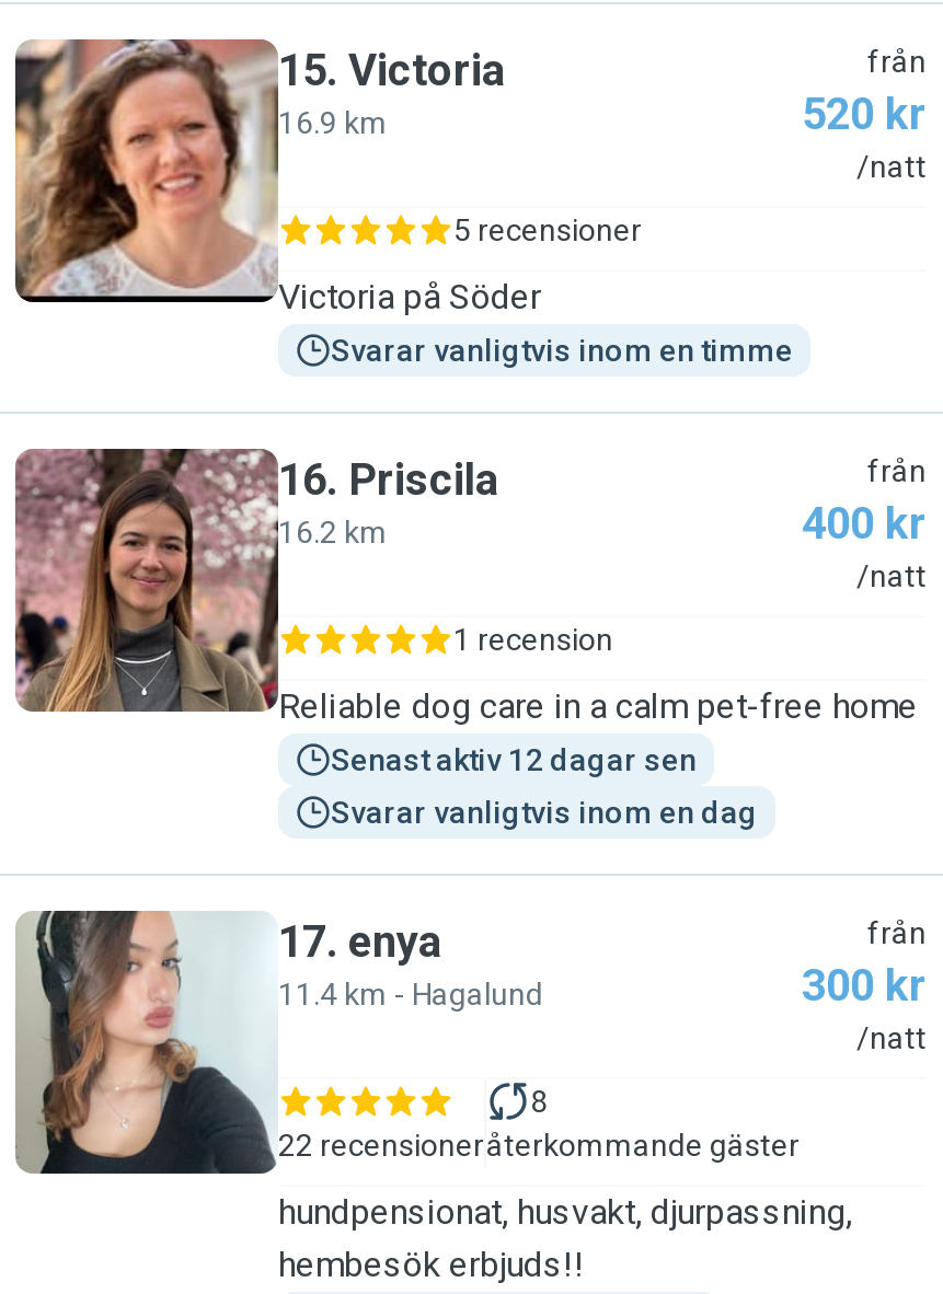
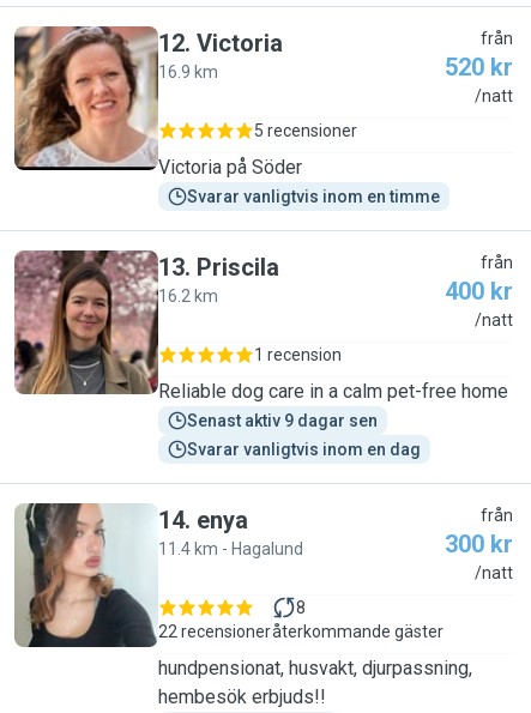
[278,44,506,96] 15. Victoria -> [158,29,283,58] 12. Victoria
[278,453,499,506] 16. Priscila -> [158,253,279,282] 13. Priscila
[331,742,697,777] Senast aktiv 12 dagar sen -> [187,411,378,430] Senast aktiv 9 dagar sen
[278,915,442,968] 17. enya -> [158,506,248,534] 14. enya

